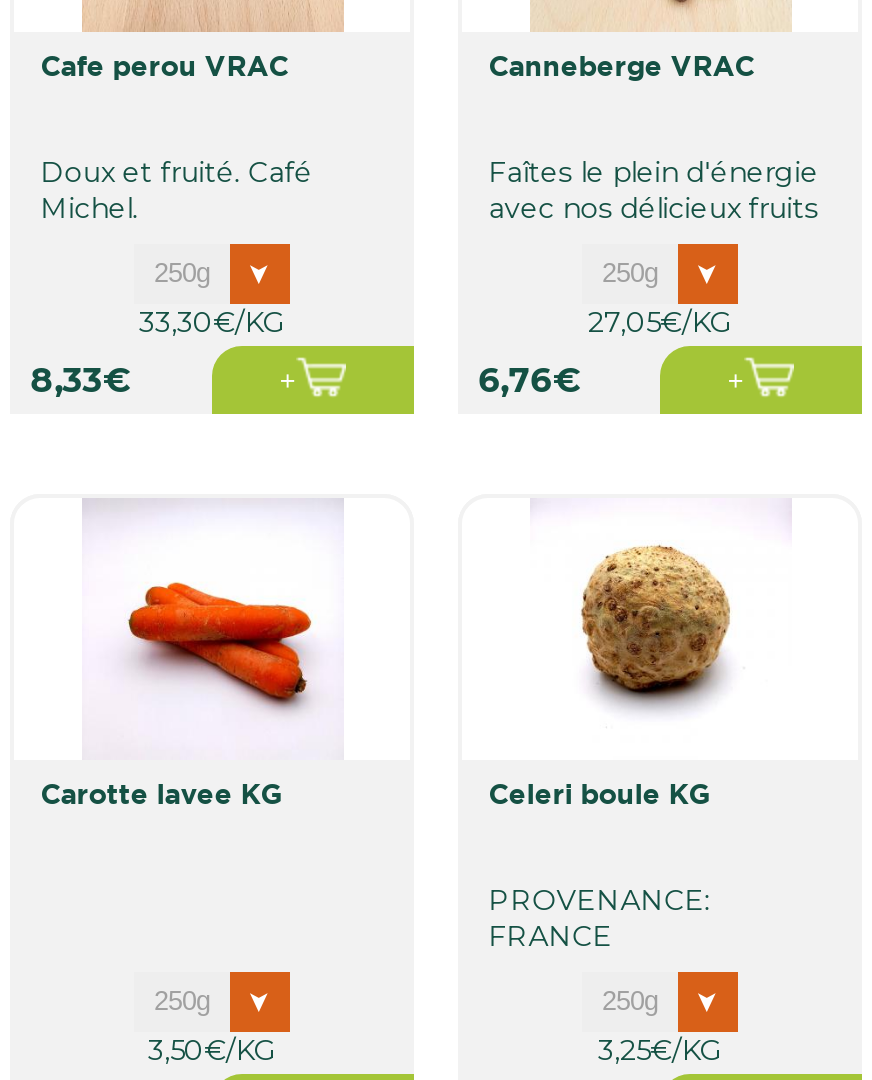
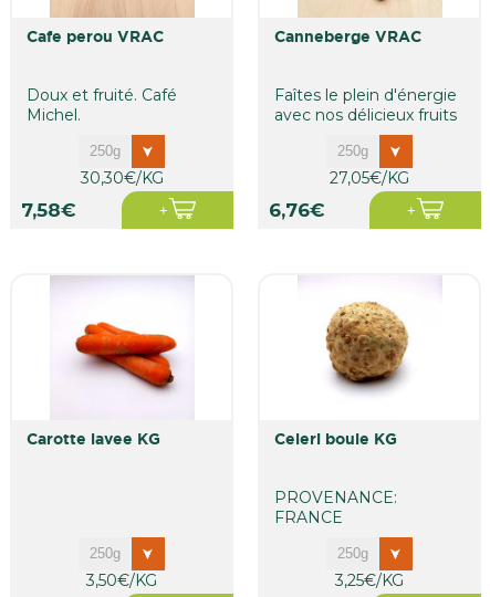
[139,303,285,339] 33,30€/KG -> [80,167,163,187] 30,30€/KG
[30,360,130,400] 8,33€ -> [21,199,77,221] 7,58€

